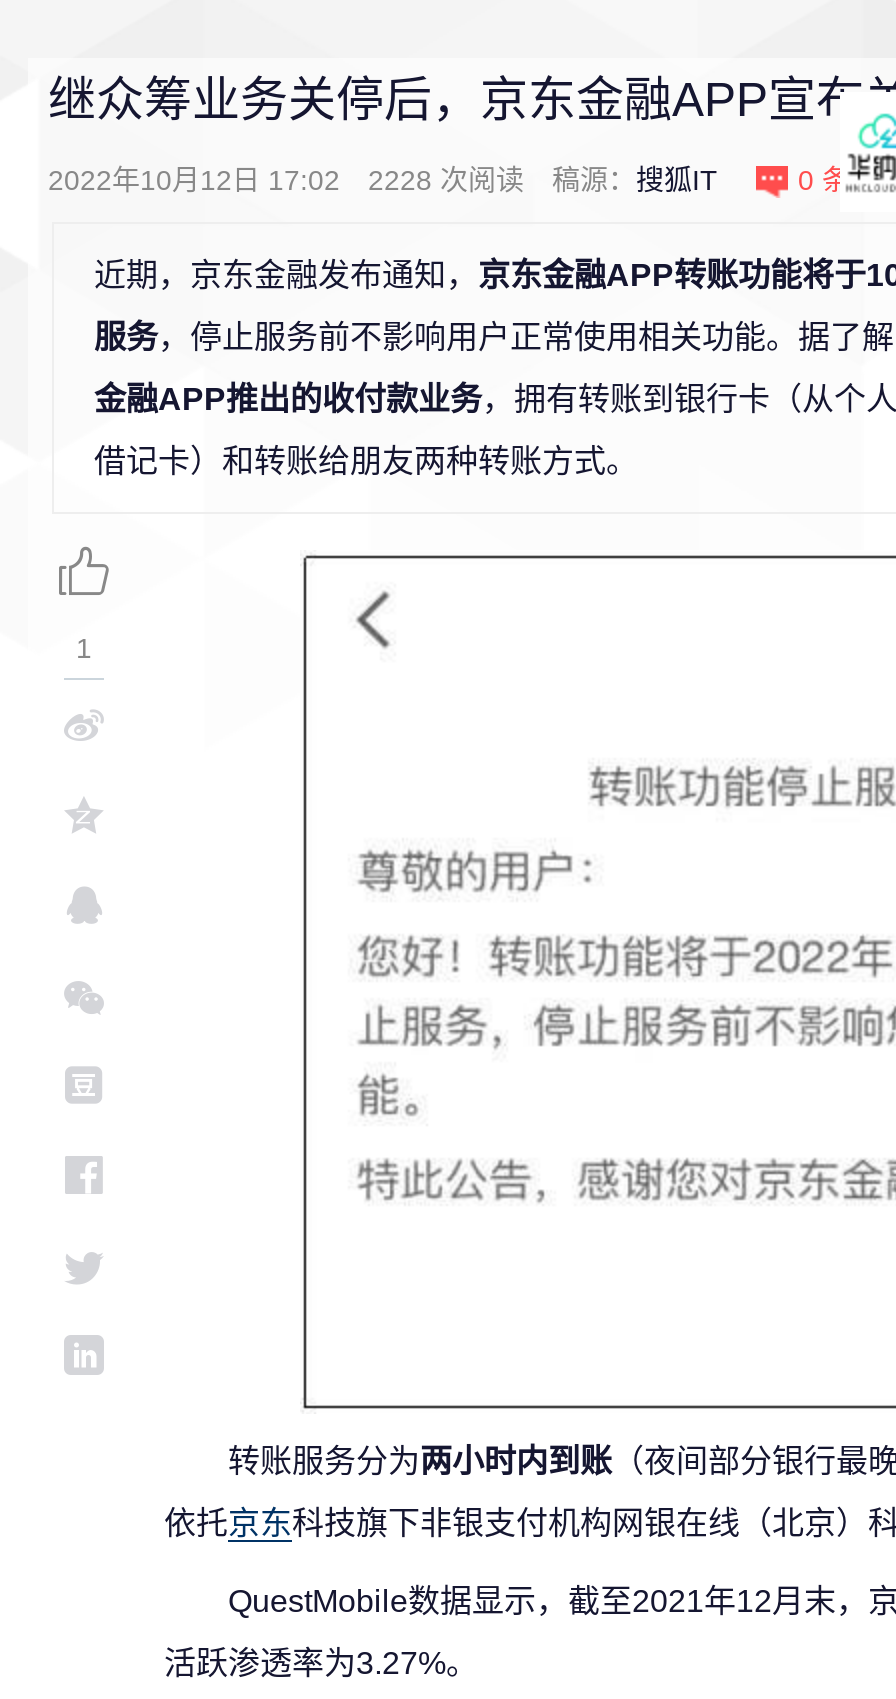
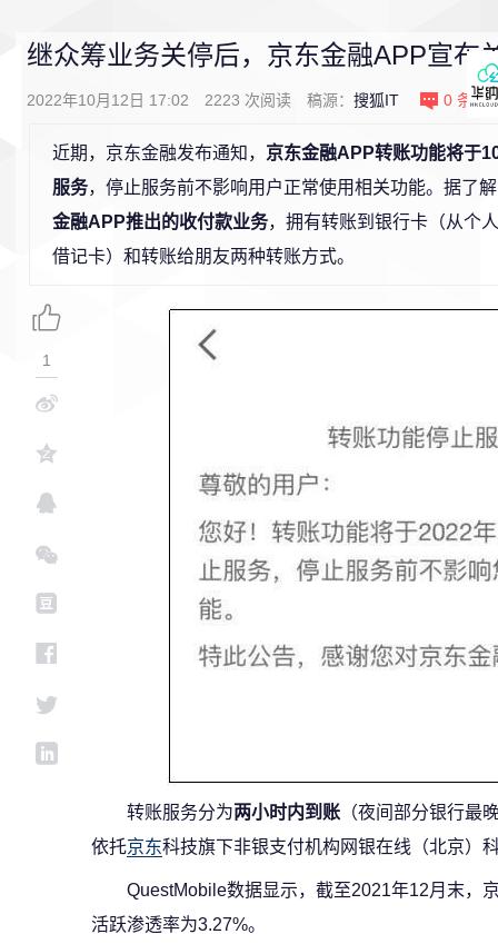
[48,164,718,196] 2022年10月12日 17:02 2228次阅读 稿源：搜狐IT -> [27,91,399,109] 2022年10月12日 17:02 2223次阅读 稿源：搜狐IT

